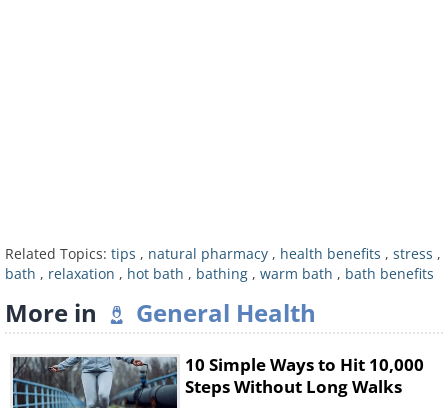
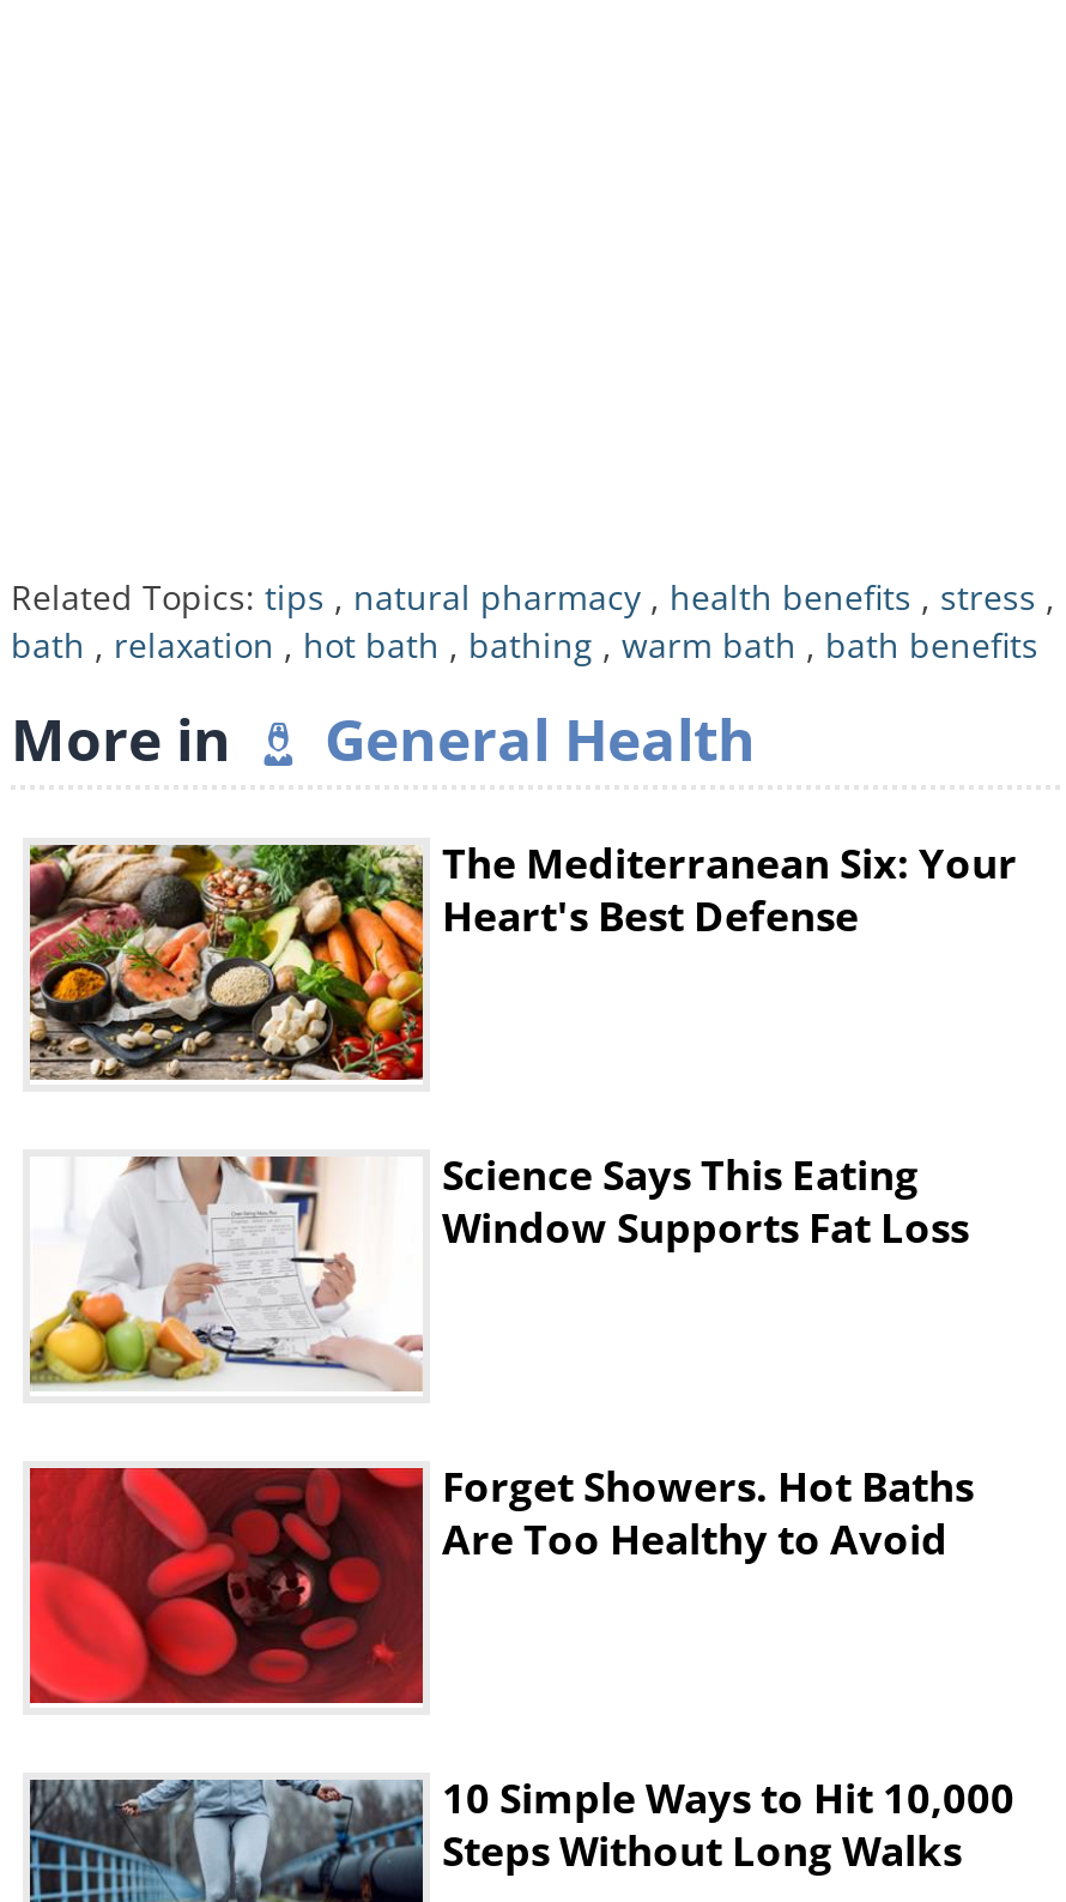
none -> [28,835,1017,1082] [image] | The Mediterranean Six: Your | Heart's Best Defense
none -> [28,1147,969,1394] [image] | Science Says This Eating | Window Supports Fat Loss
none -> [28,1459,974,1705] [image] | Forget Showers. Hot Baths | Are Too Healthy to Avoid

